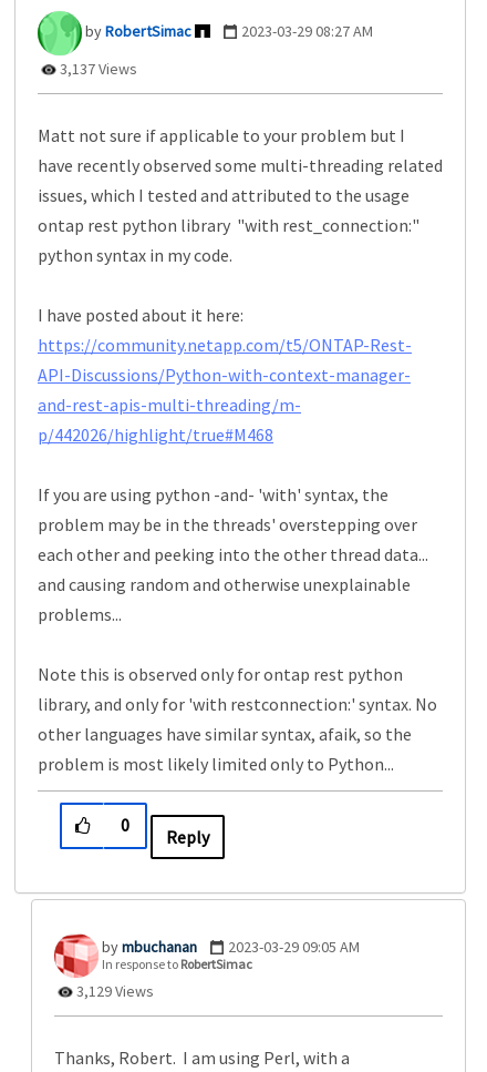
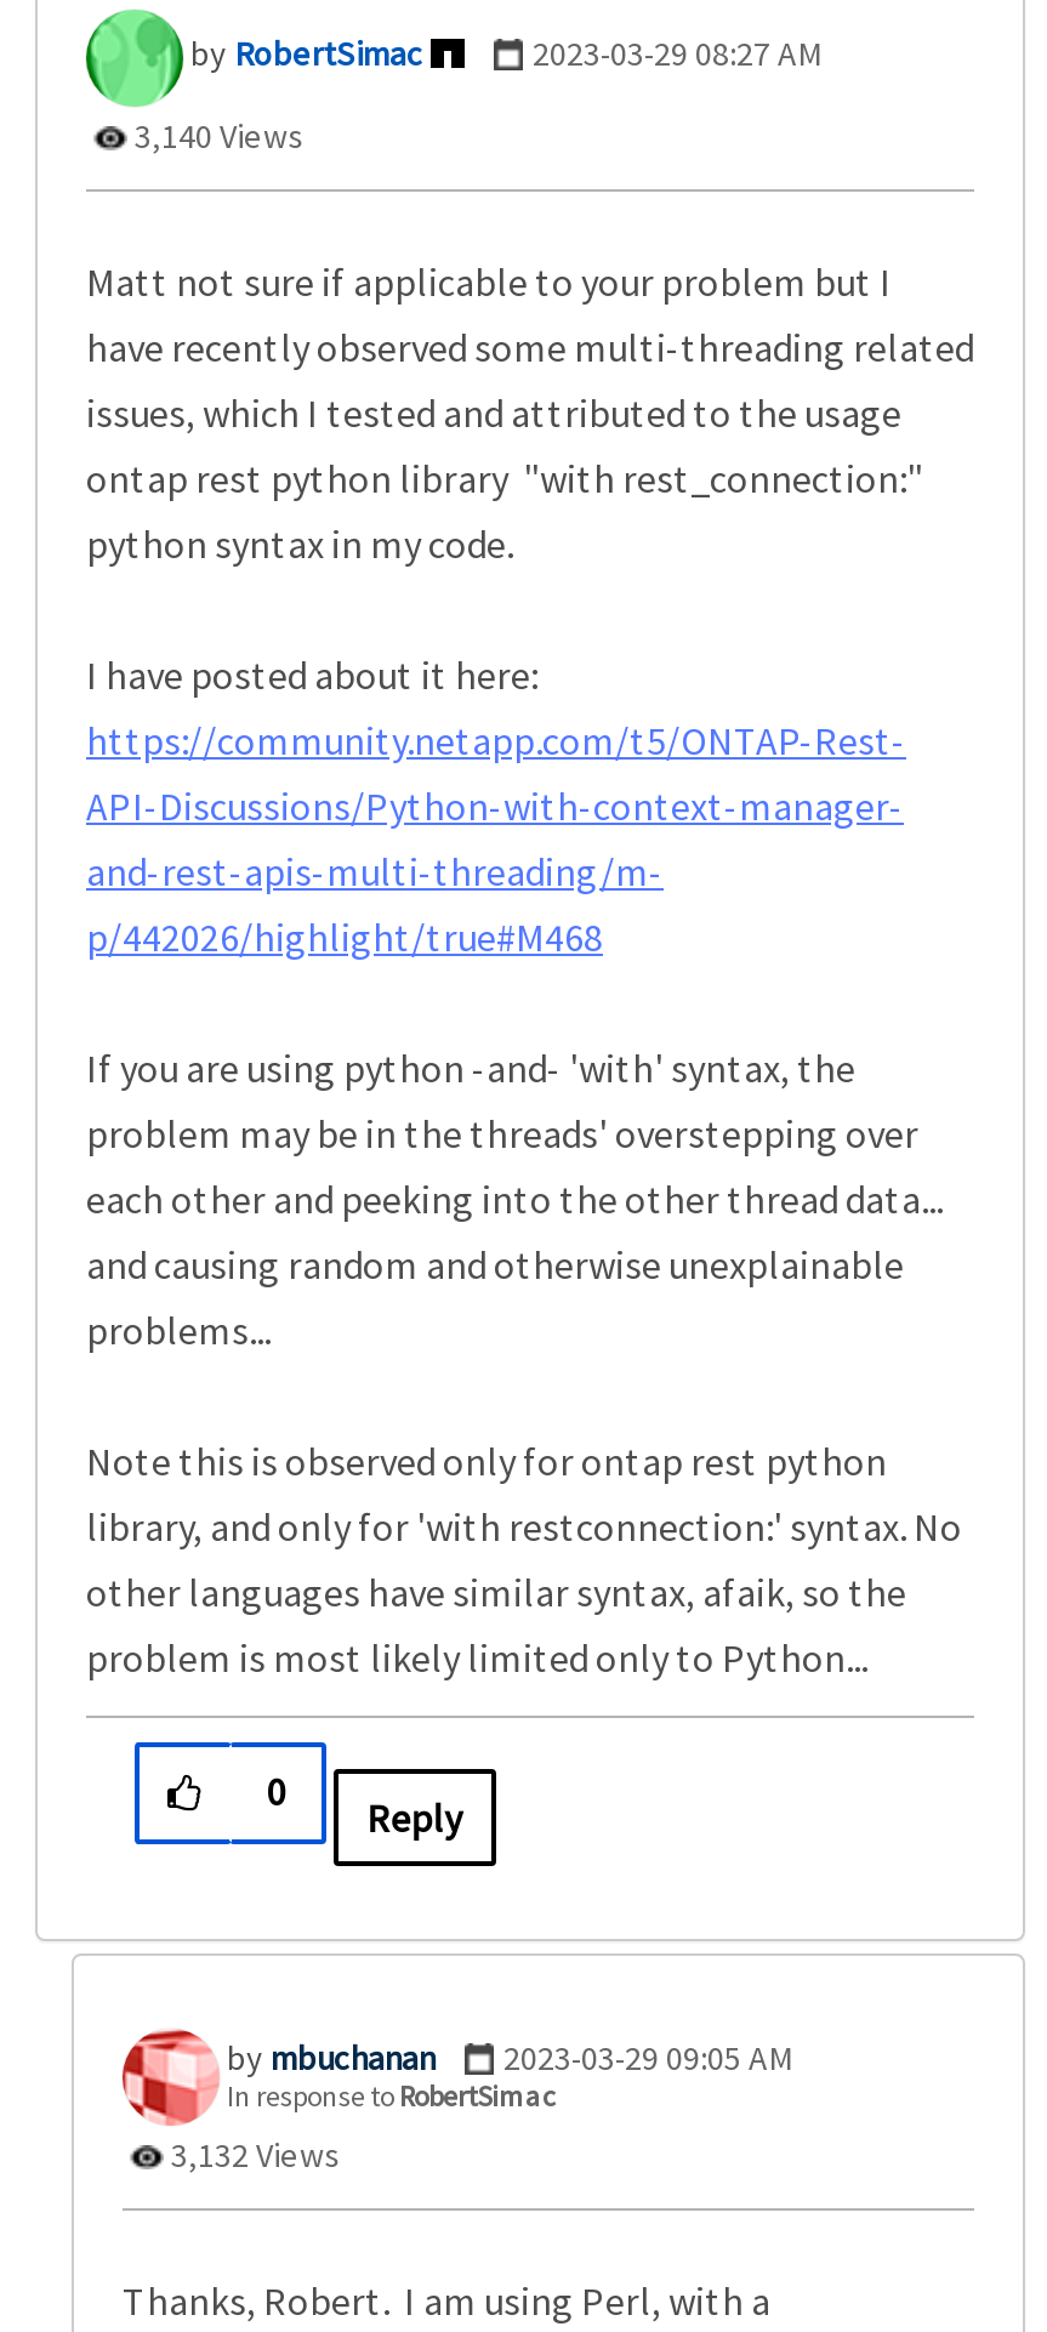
[56,58,137,78] 3,137 Views -> [127,113,305,157] 3,140 Views
[73,981,154,1001] 3,129 Views -> [164,2132,341,2176] 3,132 Views

